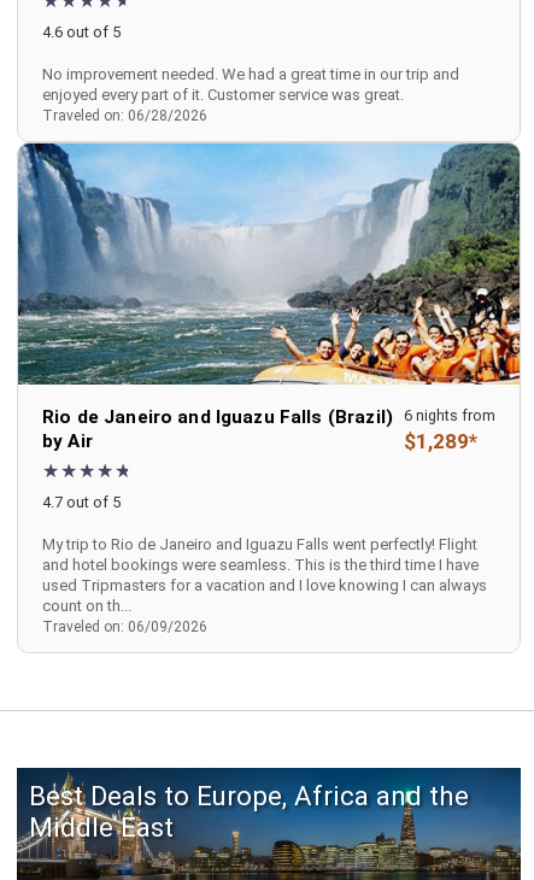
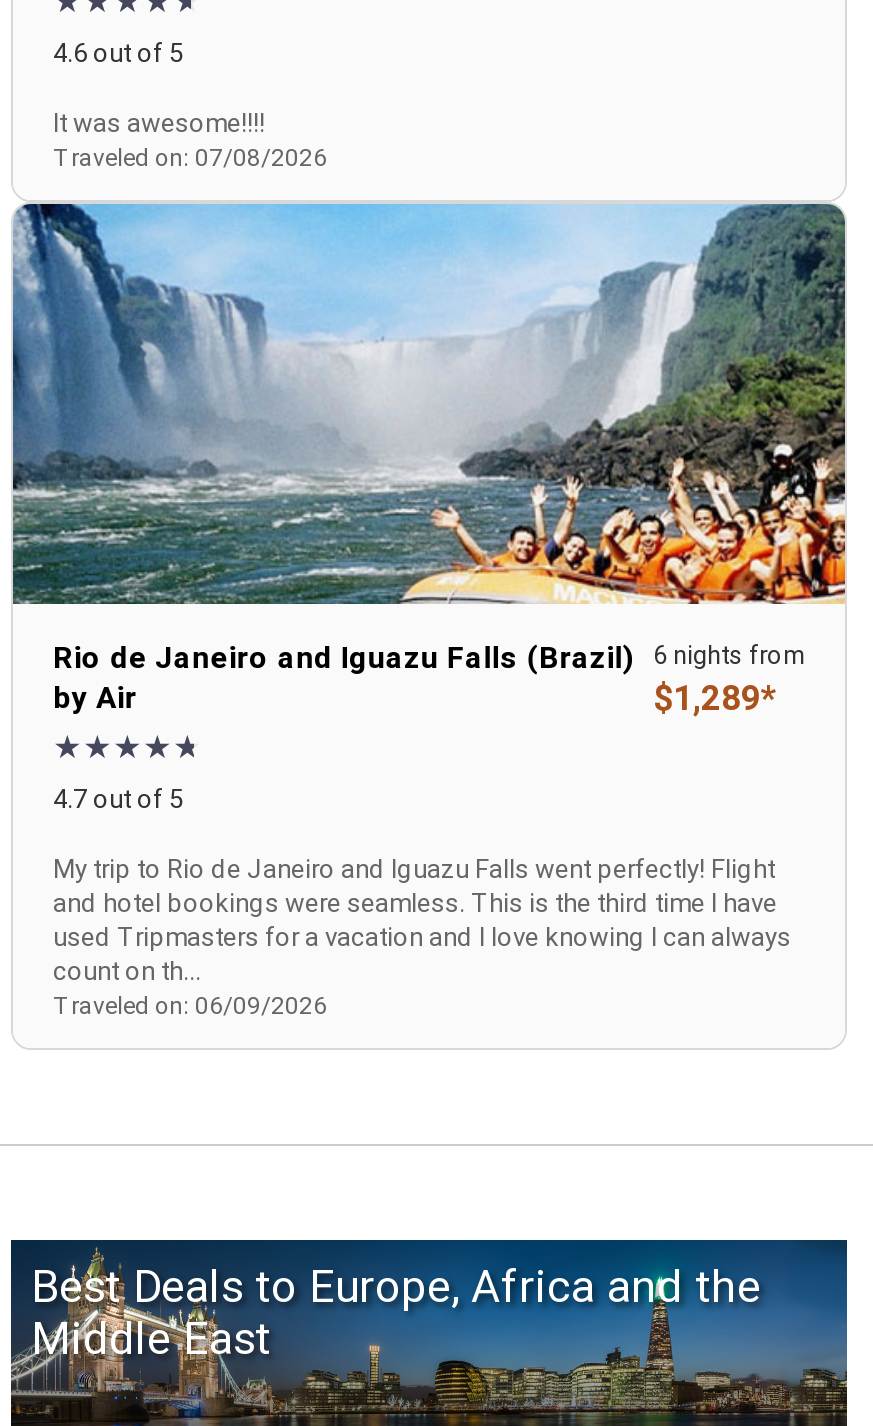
[42,65,459,124] No improvement needed. We had a great time in our trip and | enjoyed every part of it. Customer service was great. | Traveled on: 06/28/2026 -> [53,108,327,172] It was awesome!!!! | Traveled on: 07/08/2026

